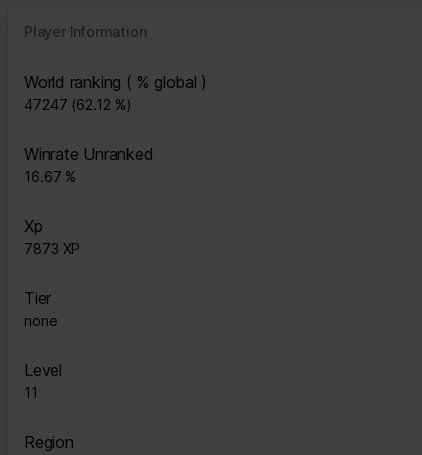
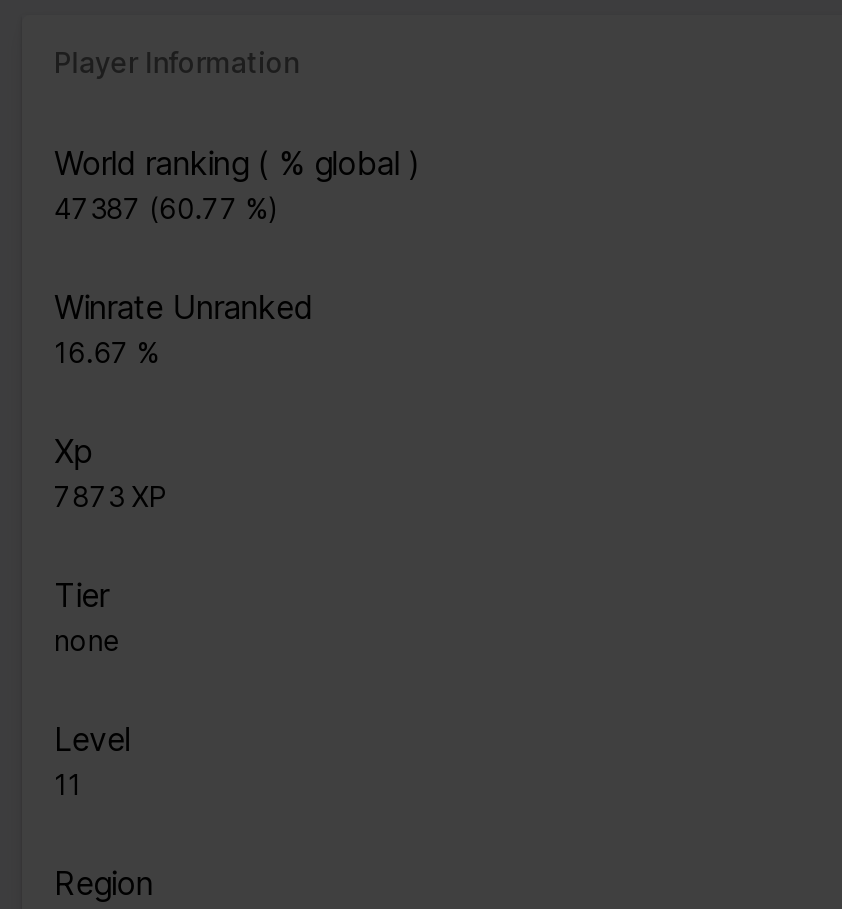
[24,96,132,113] 47247 (62.12 %) -> [54,191,280,225] 47387 (60.77 %)

